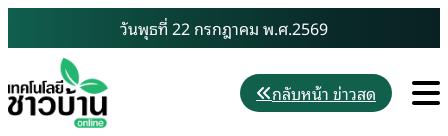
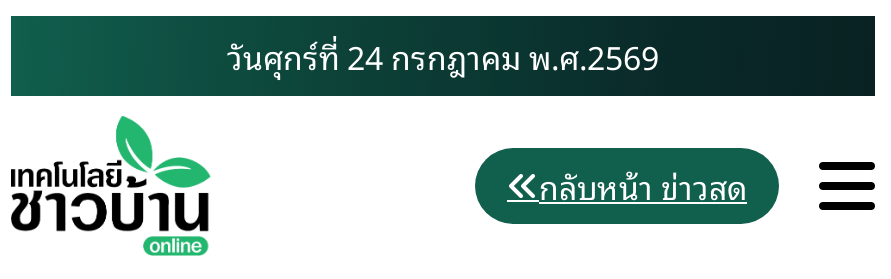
[120,15,328,41] วันพุธที่ 22 กรกฎาคม พ.ศ.2569 -> [227,30,659,82] วันศุกร์ที่ 24 กรกฎาคม พ.ศ.2569

